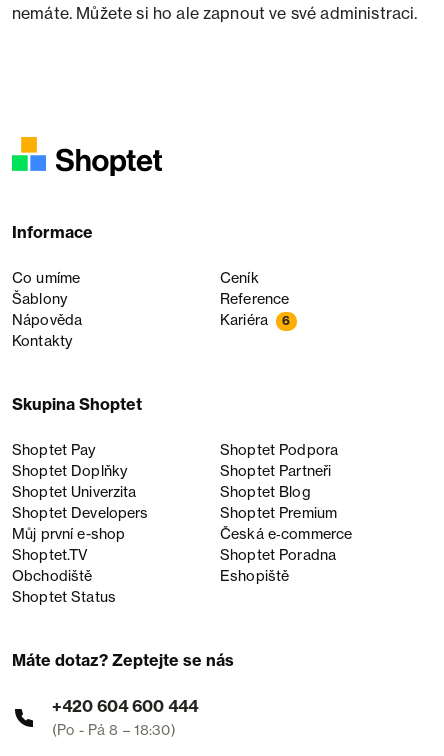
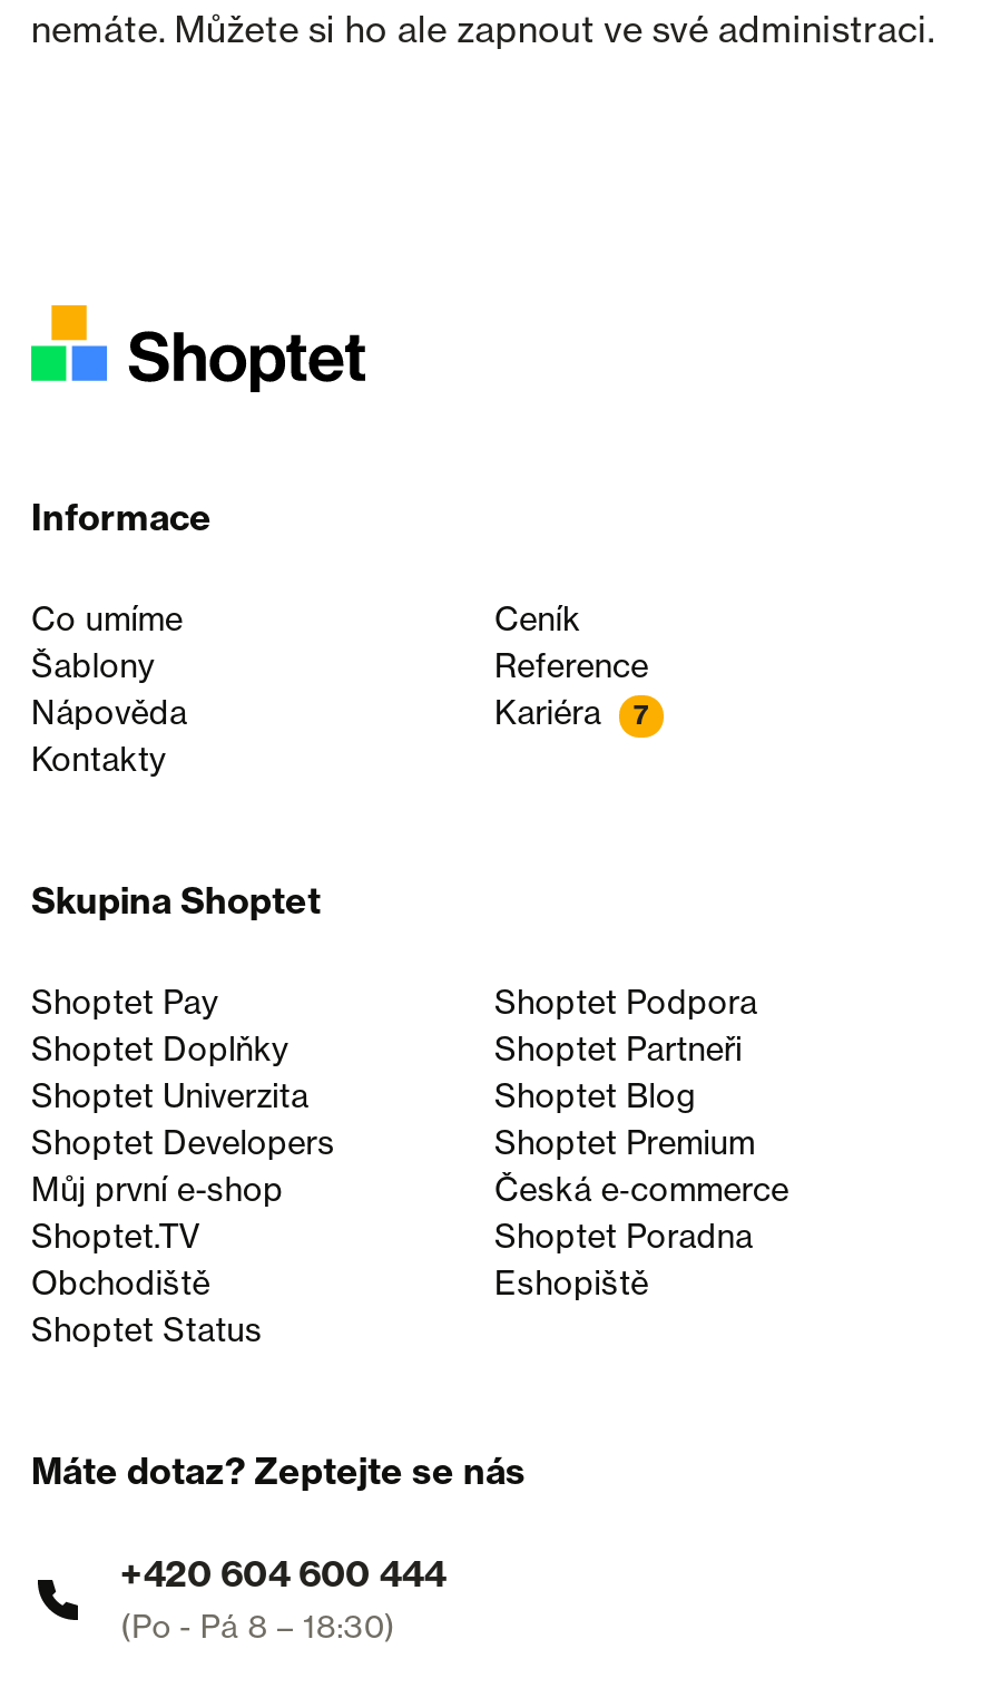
[220,311,291,329] Kariéra 6 -> [494,693,649,734] Kariéra 7

